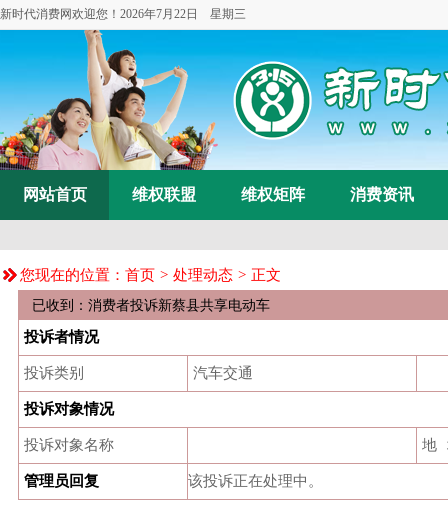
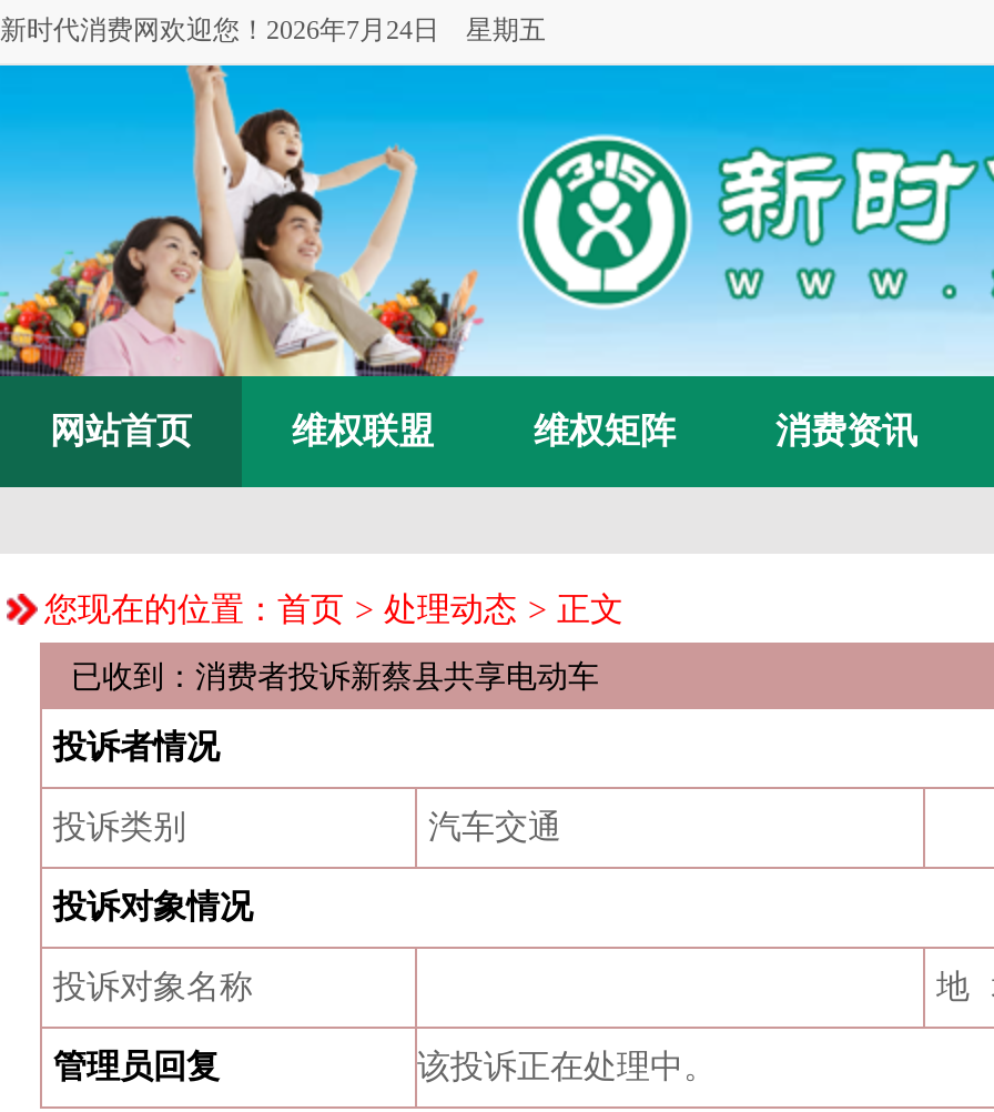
[0,7,258,21] 新时代消费网欢迎您！2026年7月22日 星期三 -> [0,14,572,46] 新时代消费网欢迎您！2026年7月24日 星期五

